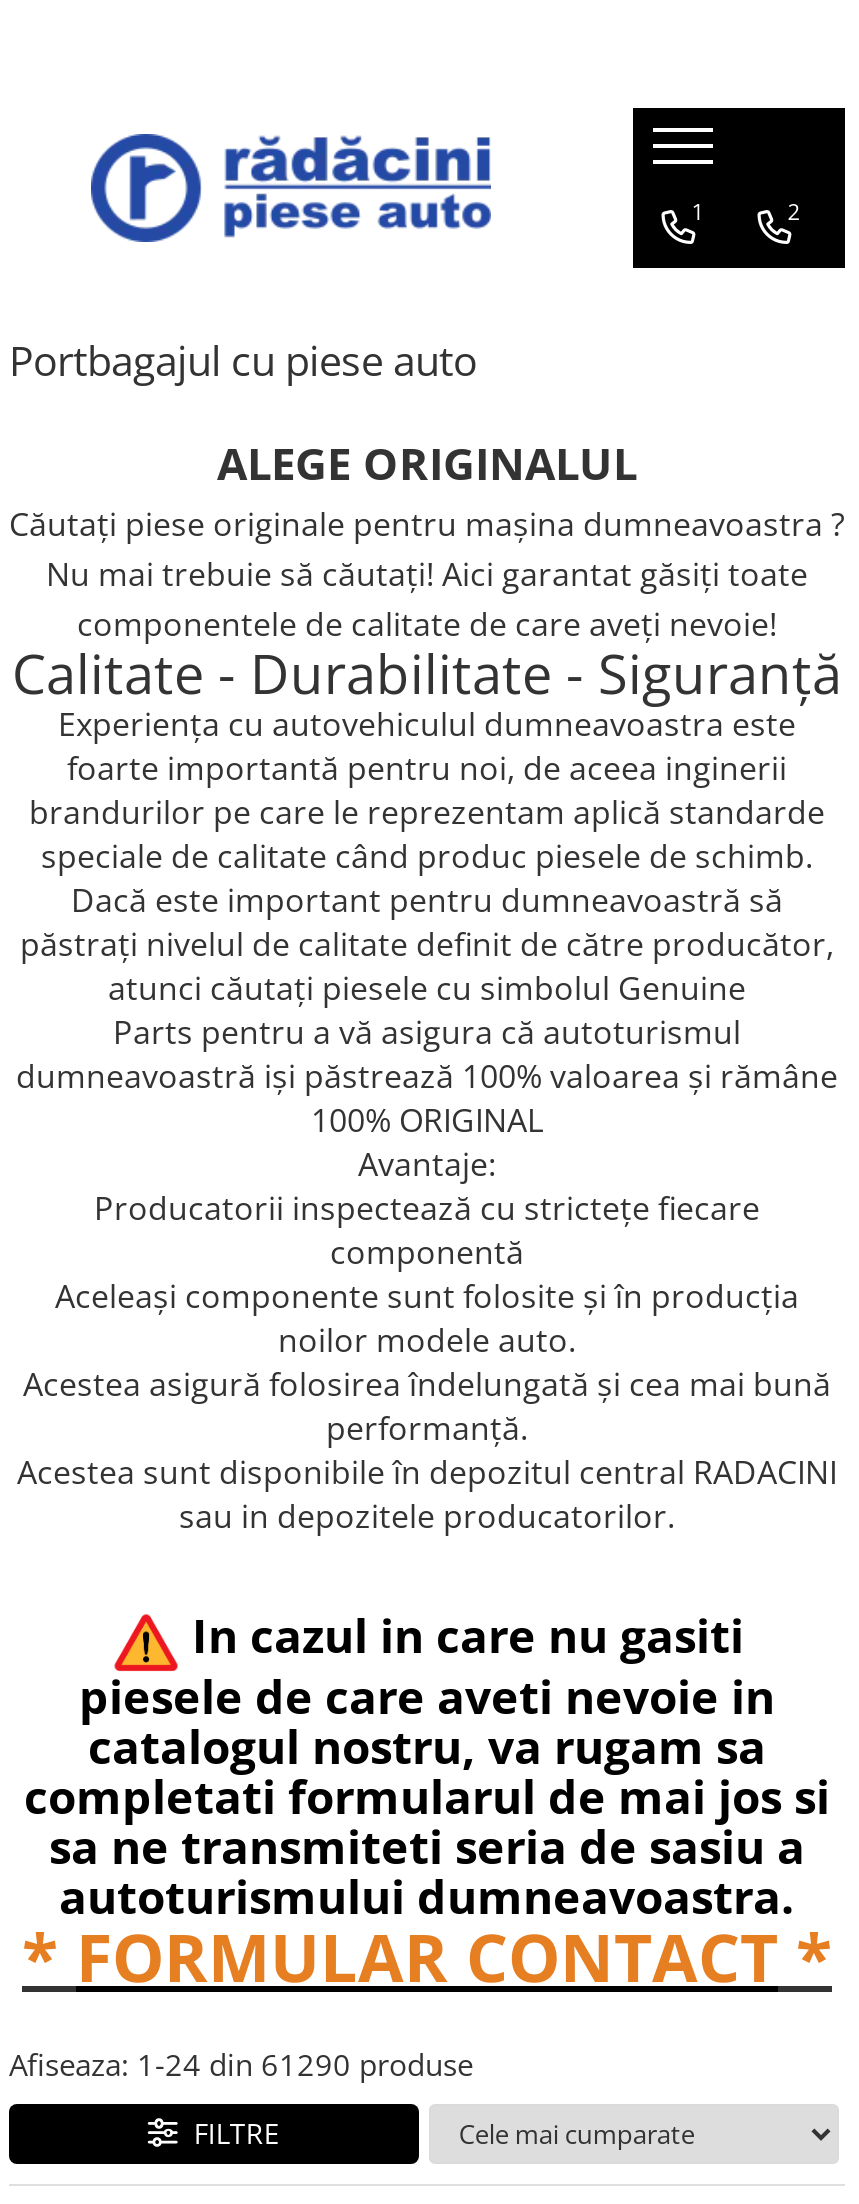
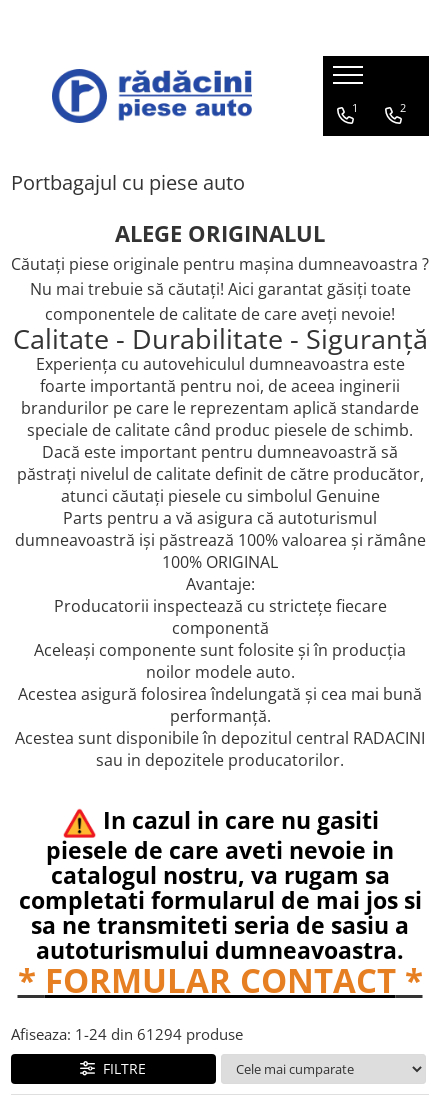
[9,2044,473,2084] Afiseaza: 1- 24 din 61290 produse -> [11,1024,243,1044] Afiseaza: 1- 24 din 61294 produse

